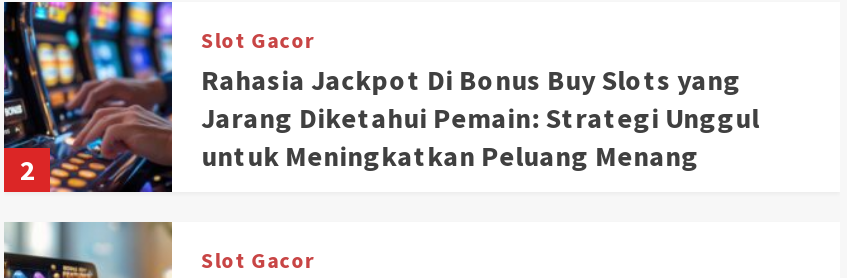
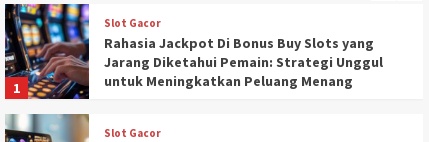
[20,152,34,188] 2 -> [13,79,20,97] 1

